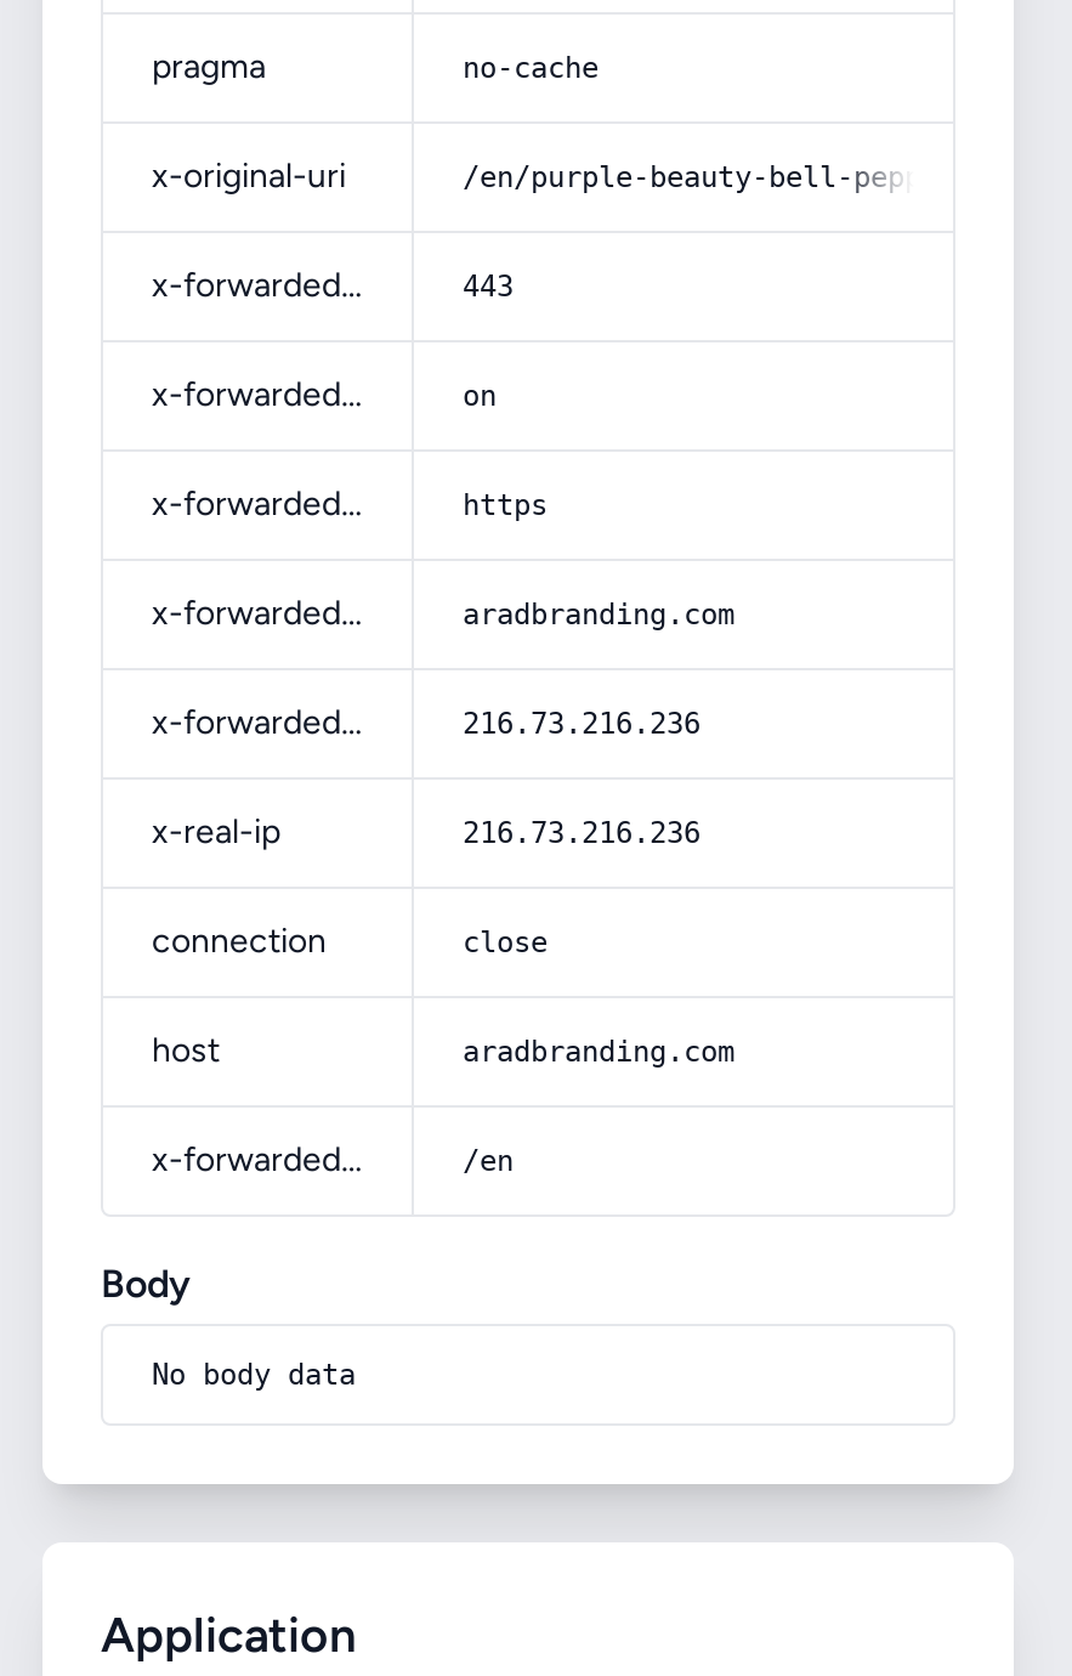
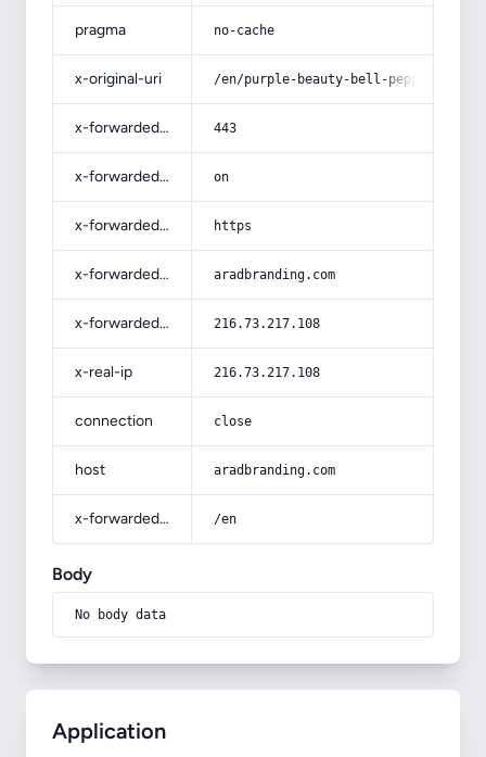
[463,707,701,741] 216.73.216.236 -> [214,316,320,331] 216.73.217.108
[463,816,701,850] 216.73.216.236 -> [214,365,320,380] 216.73.217.108

